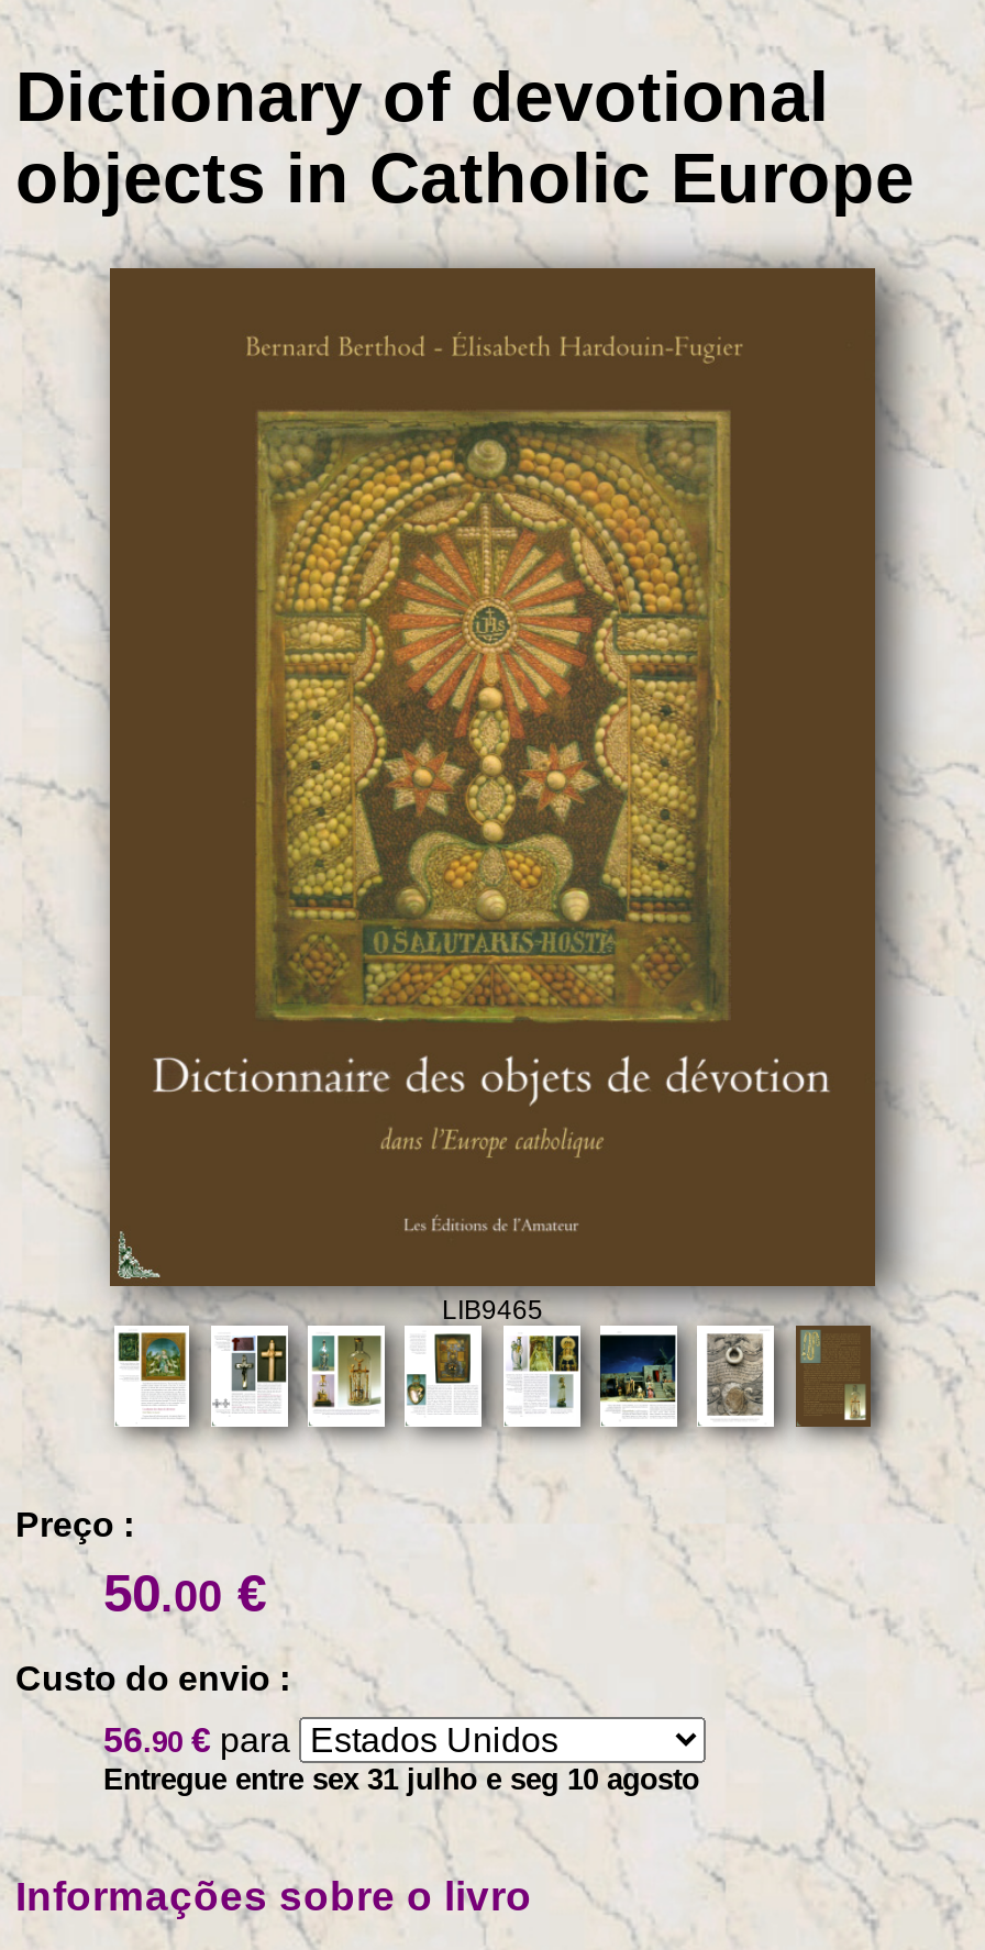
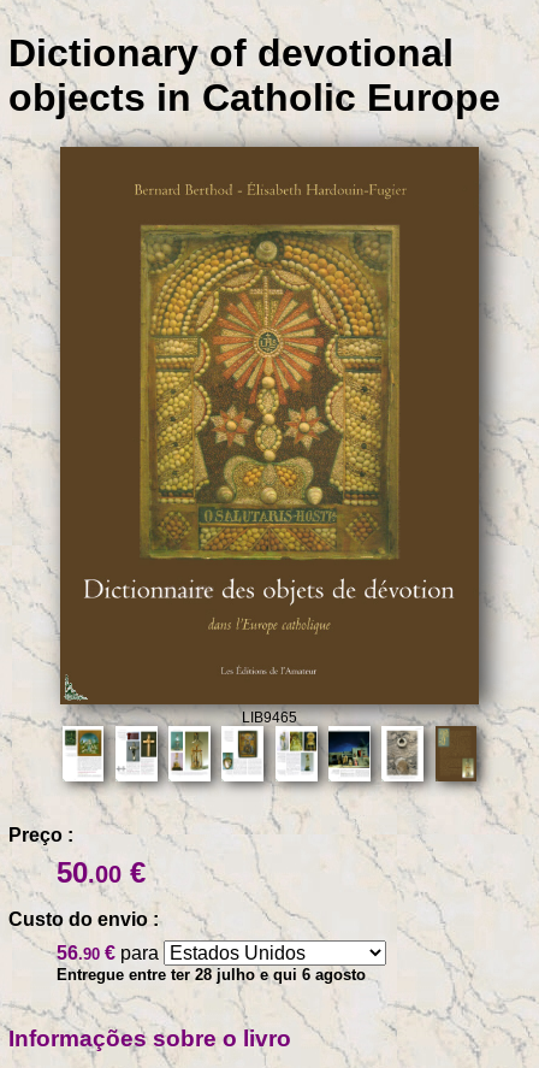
[103,1763,699,1796] Entregue entre sex 31 julho e seg 10 agosto -> [57,966,366,984] Entregue entre ter 28 julho e qui 6 agosto

